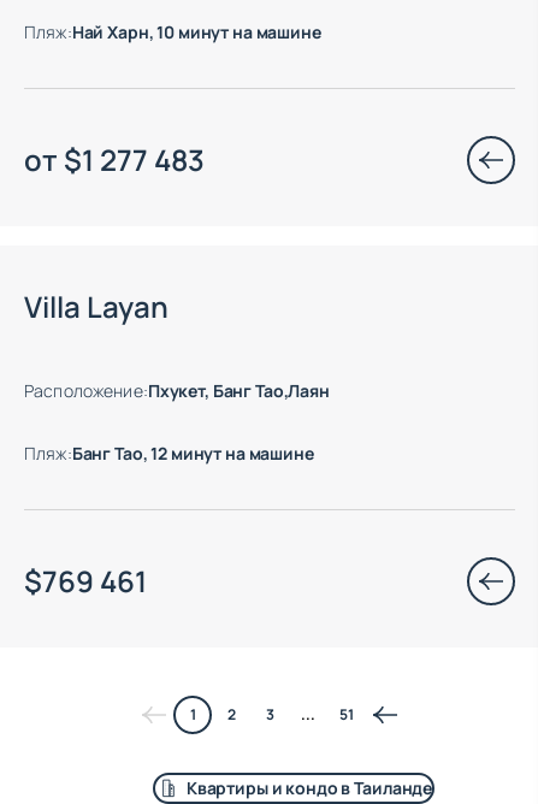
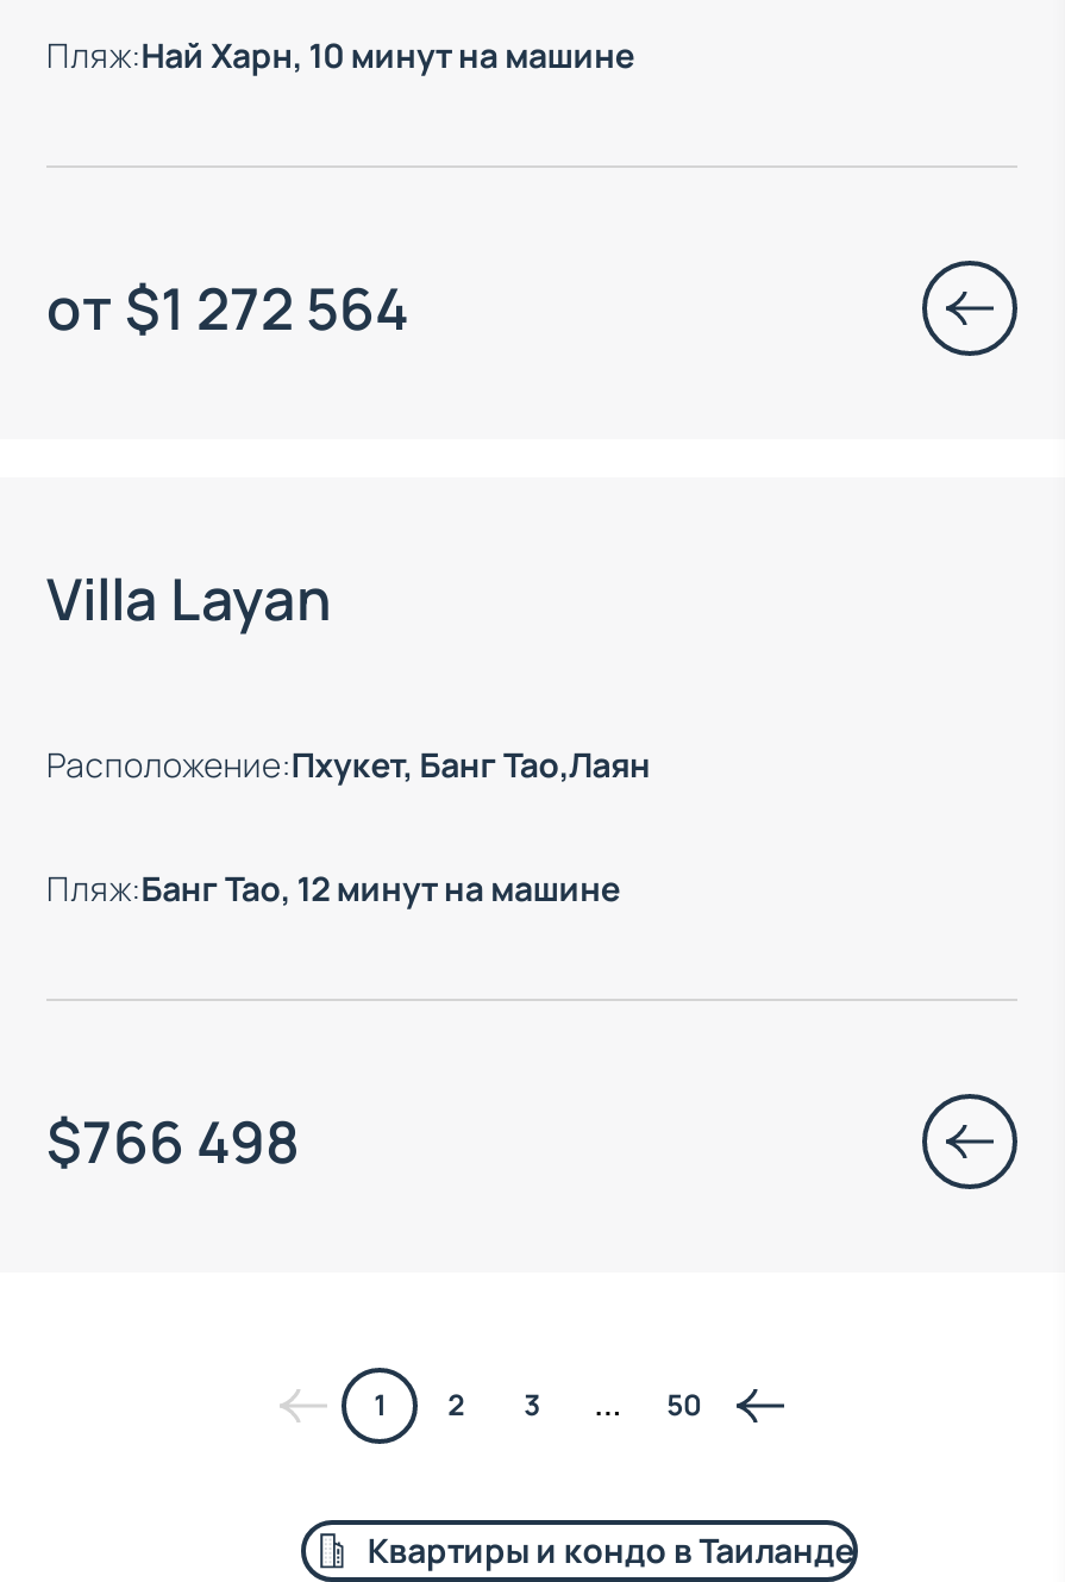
[24,139,205,179] от $1 277 483 -> [46,267,408,346] от $1 272 564
[24,561,147,601] $769 461 -> [46,1102,299,1181] $766 498
[340,705,354,725] 51 -> [667,1386,702,1426] 50

